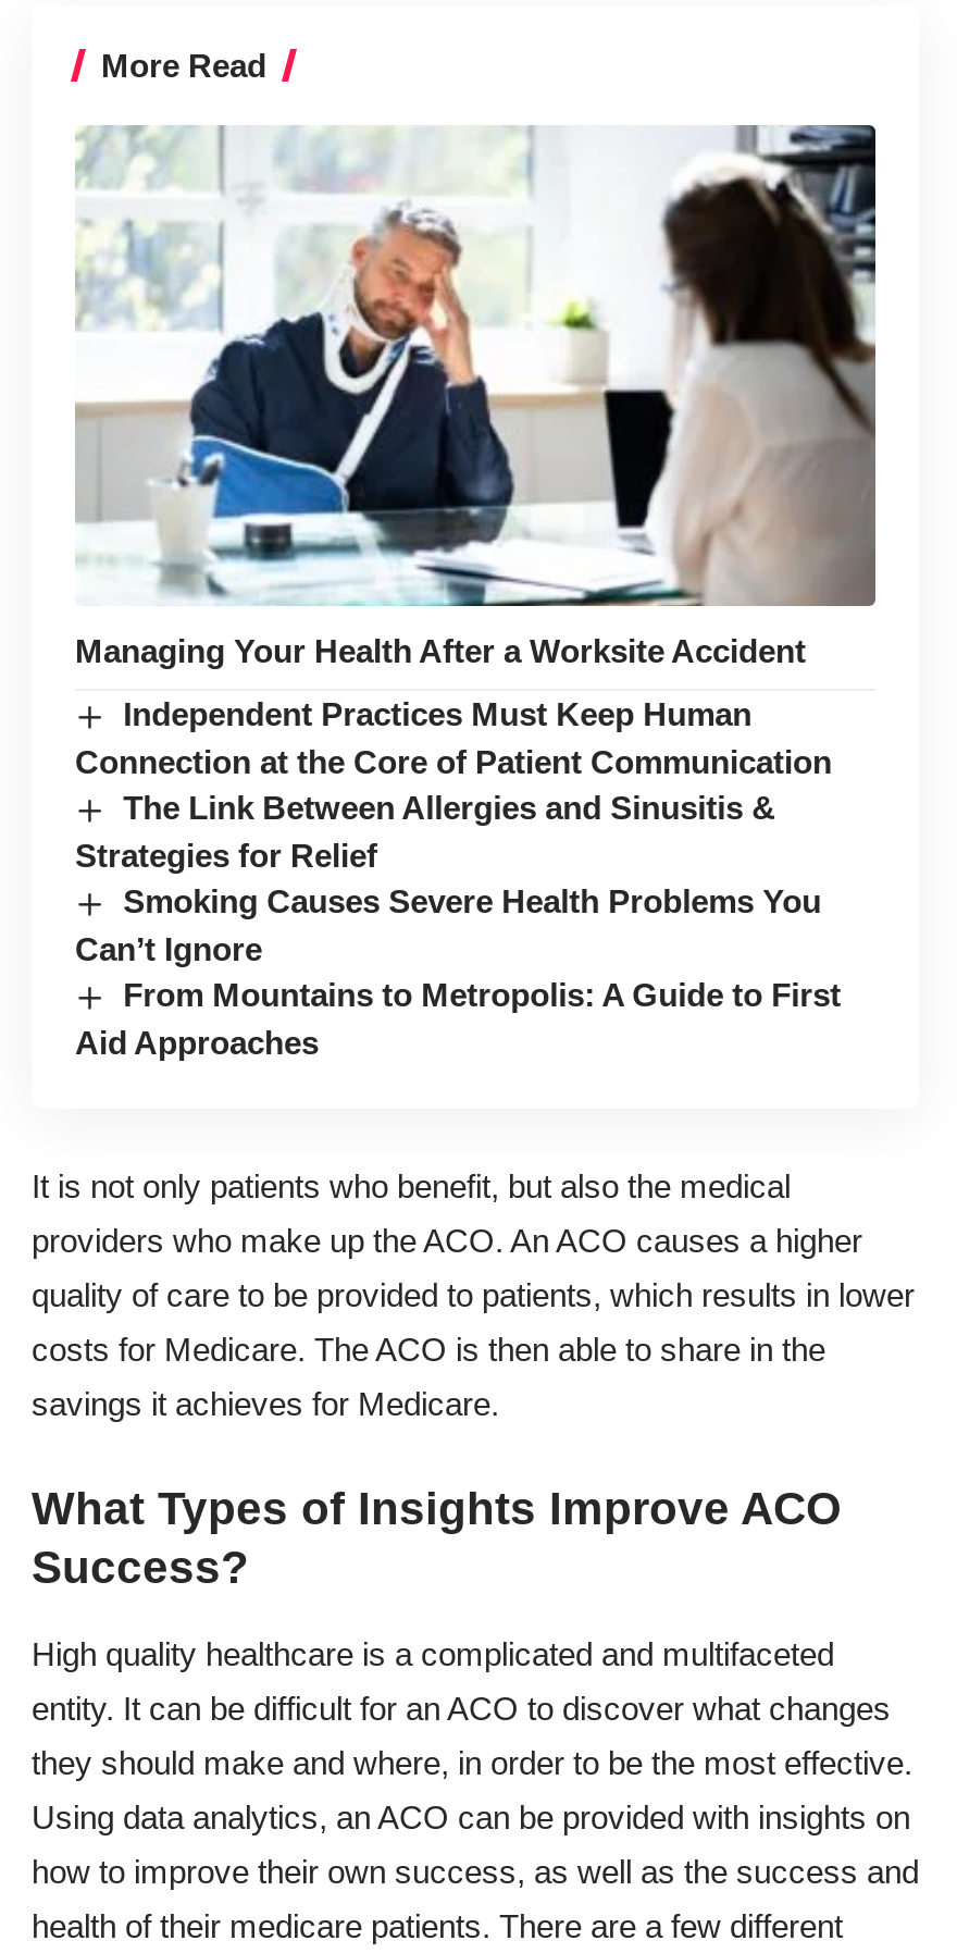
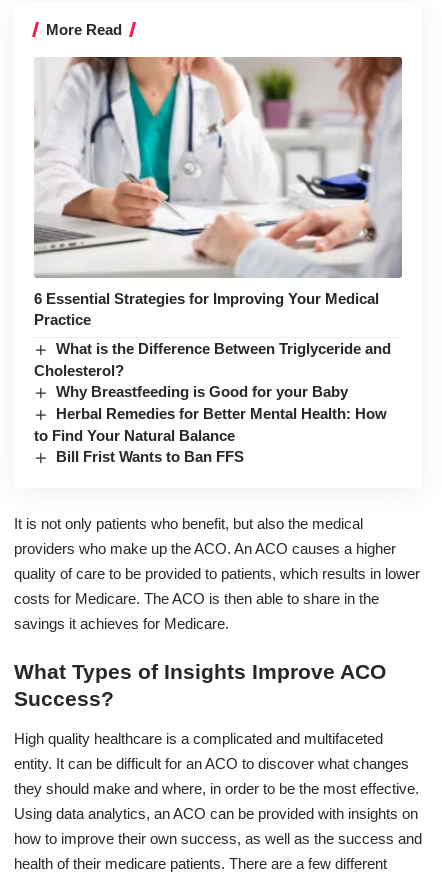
[75,123,878,669] [image] | Managing Your Health After a Worksite Accident -> [33,56,403,328] [image] | 6 Essential Strategies for Improving Your Medical | Practice
[75,695,841,1061] Independent Practices Must Keep Human | Connection at the Core of Patient Communication | The Link Between Allergies and Sinusitis & | Strategies for Relief | Smoking Causes Severe Health Problems You | Can’t Ignore | From Mountains to Metropolis: A Guide to First | Aid Approaches -> [34,340,391,465] What is the Difference Between Triglyceride and | Cholesterol? | Why Breastfeeding is Good for your Baby | Herbal Remedies for Better Mental Health: How | to Find Your Natural Balance | Bill Frist Wants to Ban FFS

